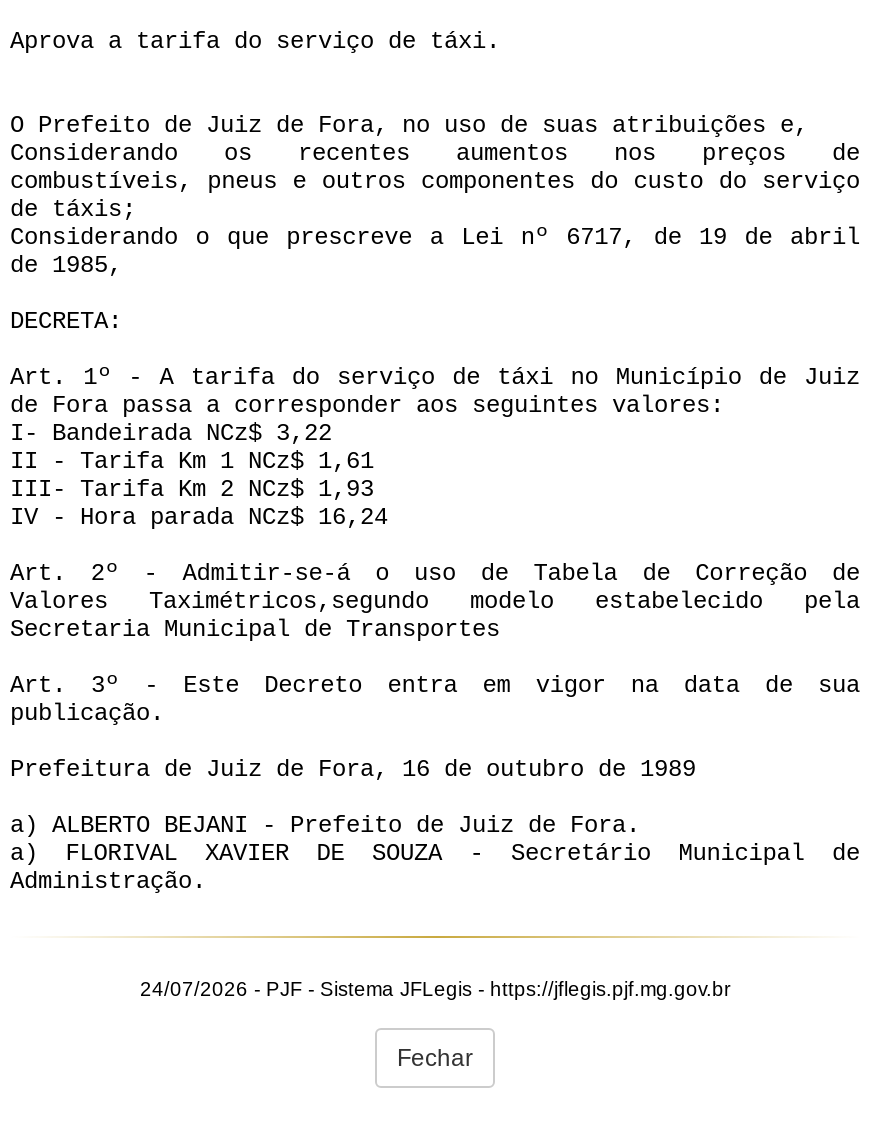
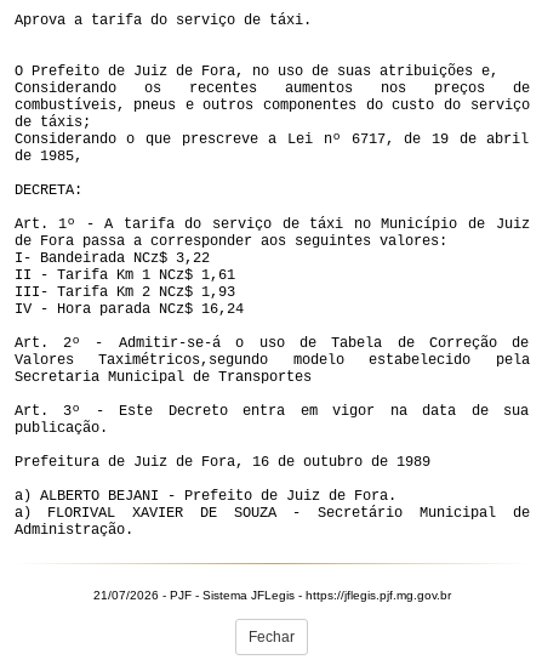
[140,978,730,1000] 24/07/2026 - PJF - Sistema JFLegis - https://jflegis.pjf.mg.gov.br -> [93,588,450,602] 21/07/2026 - PJF - Sistema JFLegis - https://jflegis.pjf.mg.gov.br

